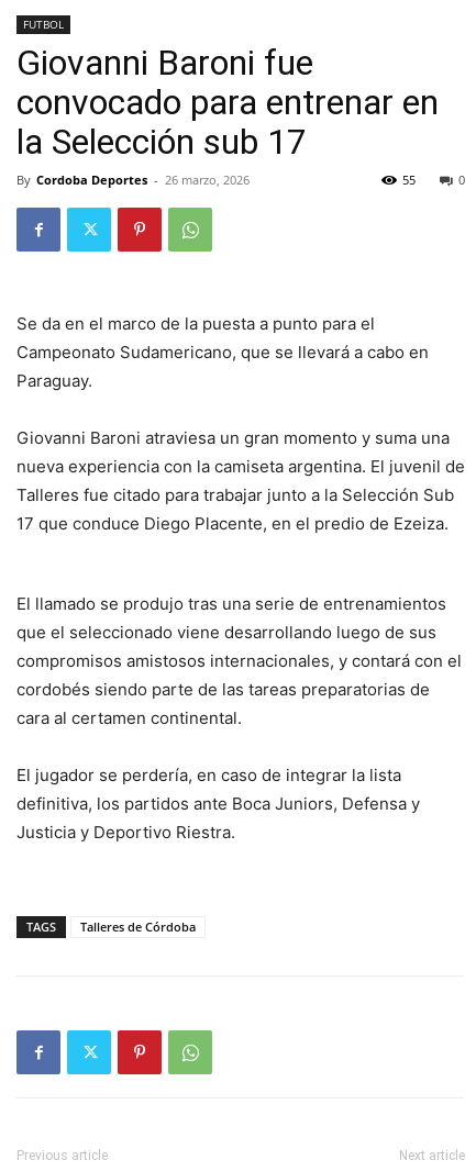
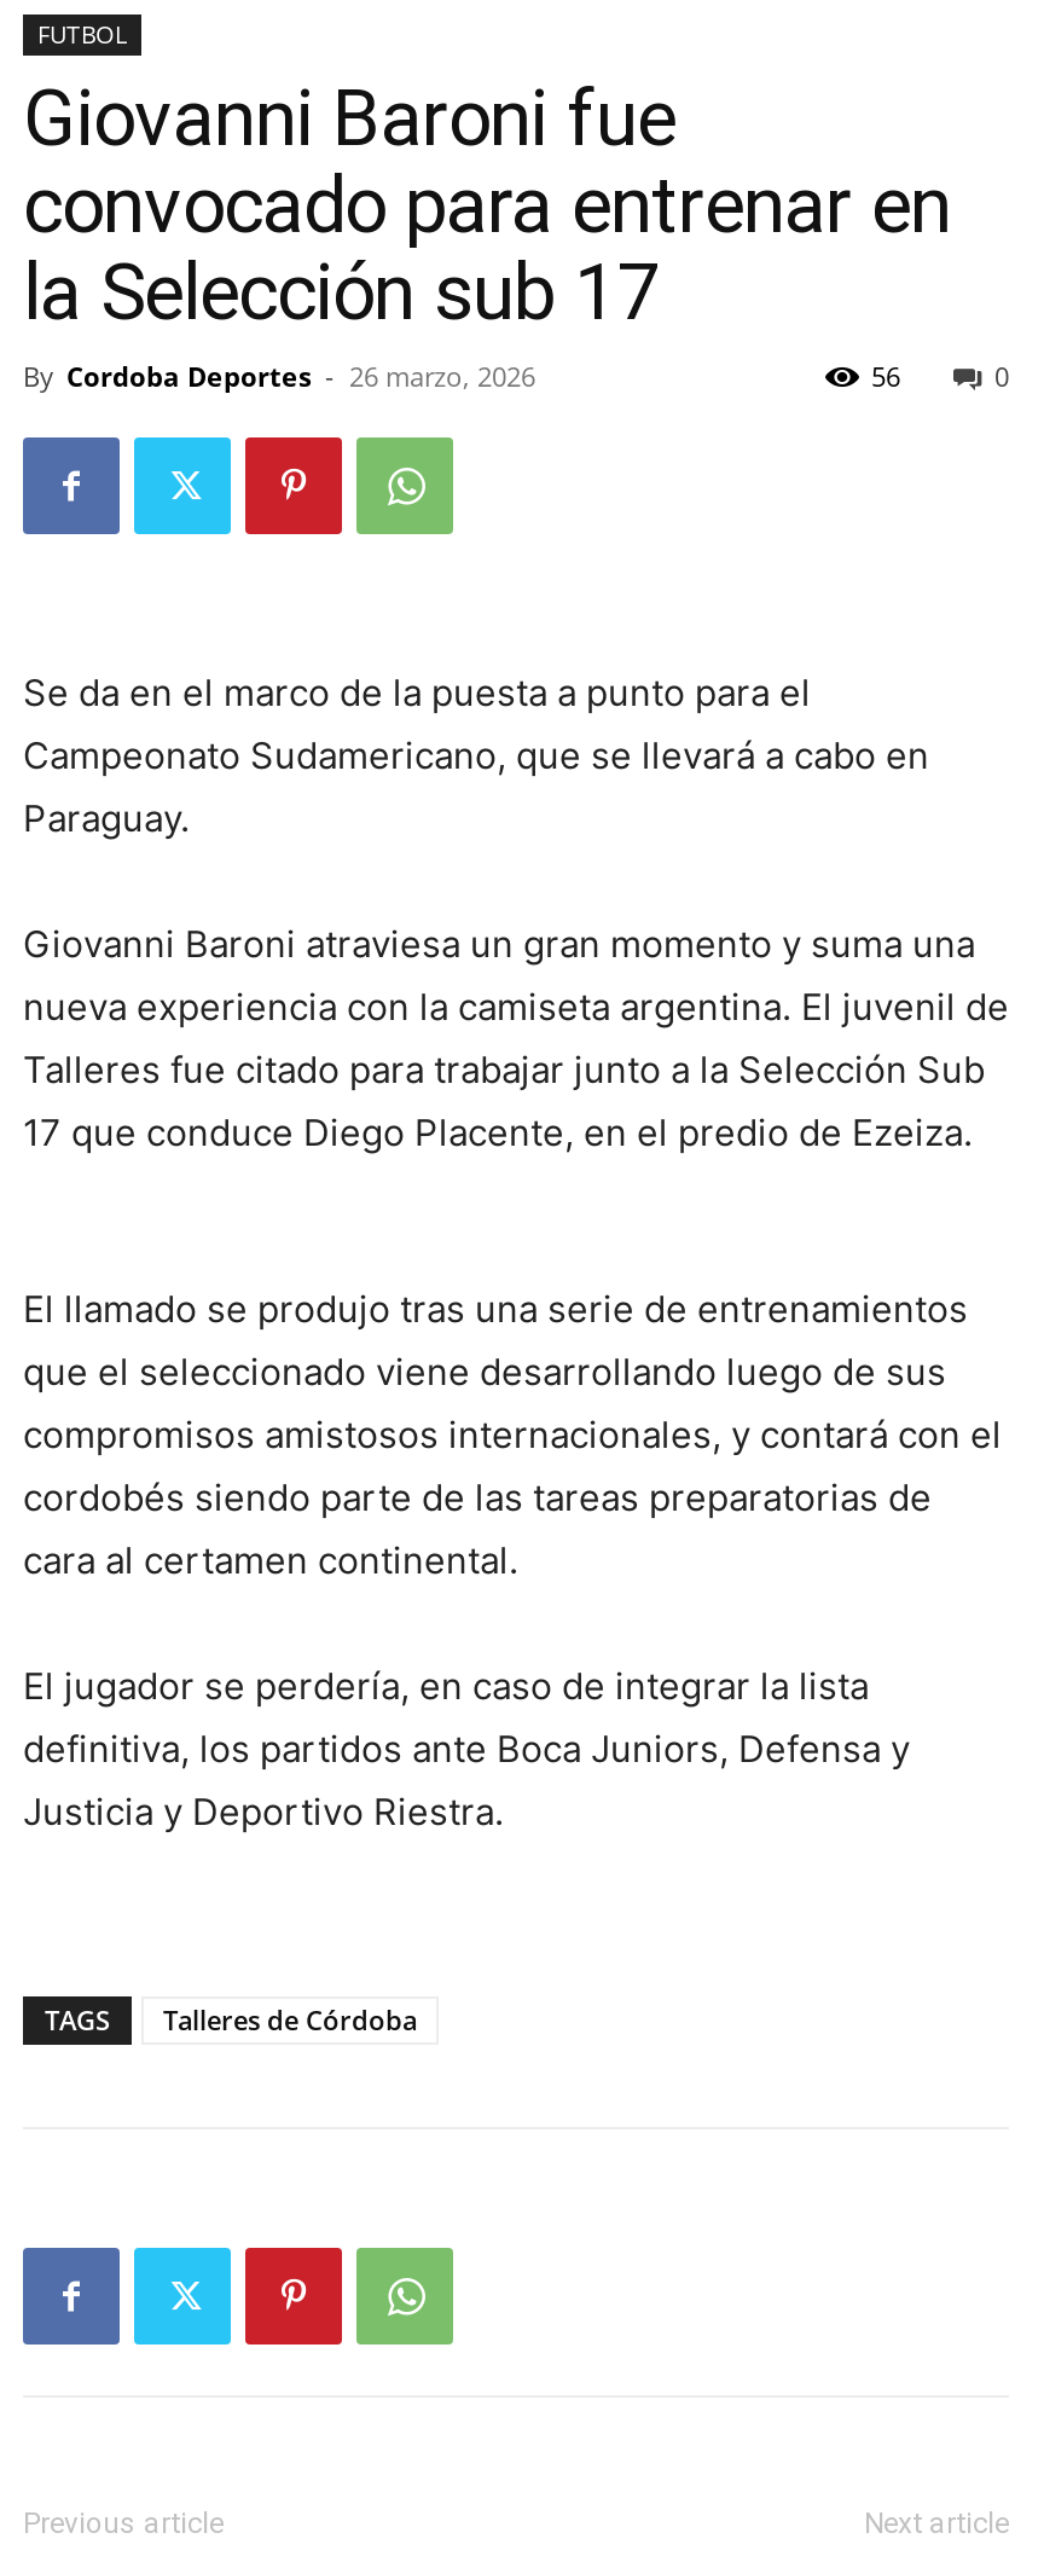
[402,171,416,188] 55 -> [871,358,900,394] 56

